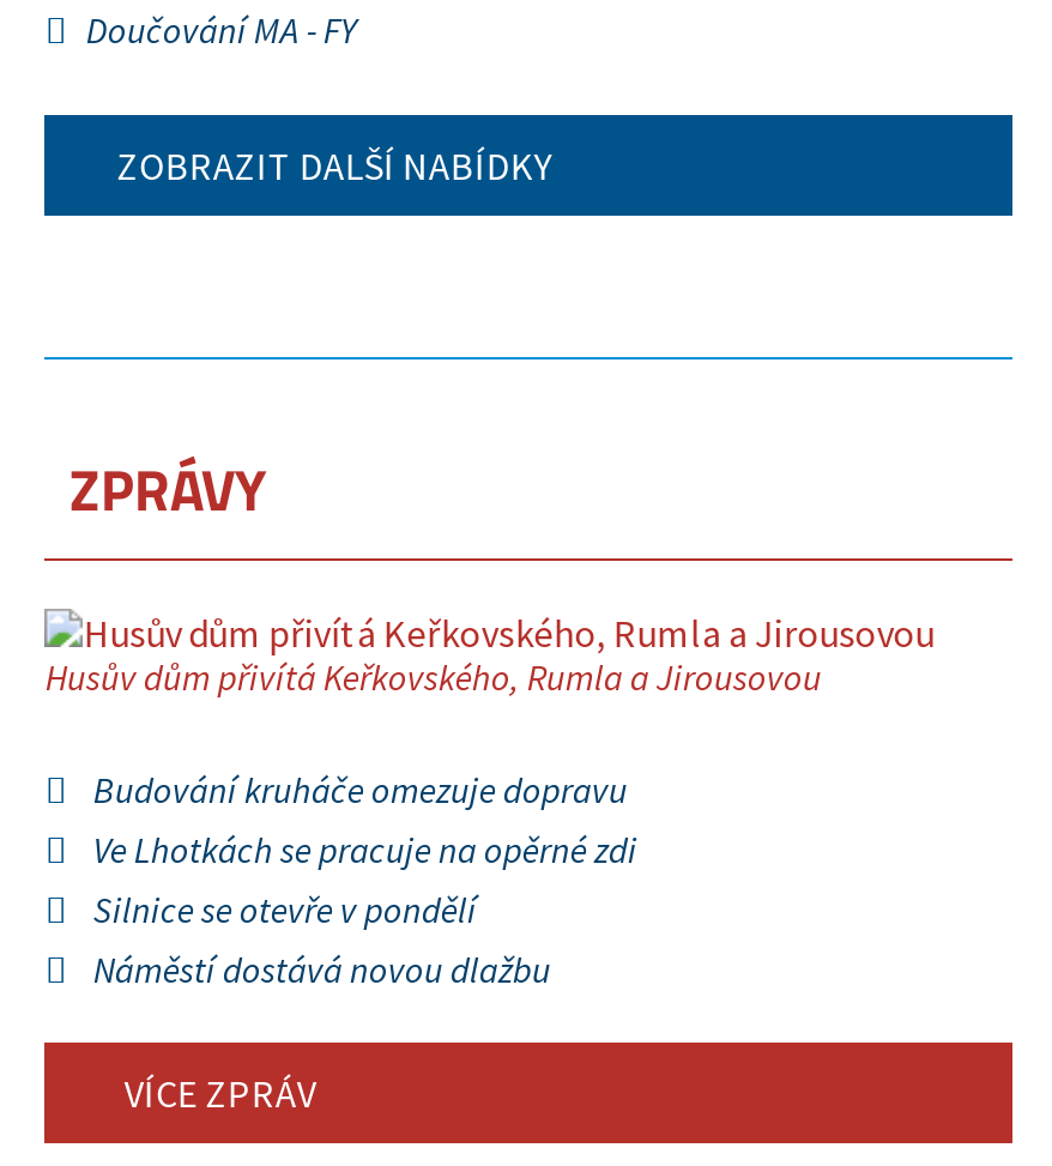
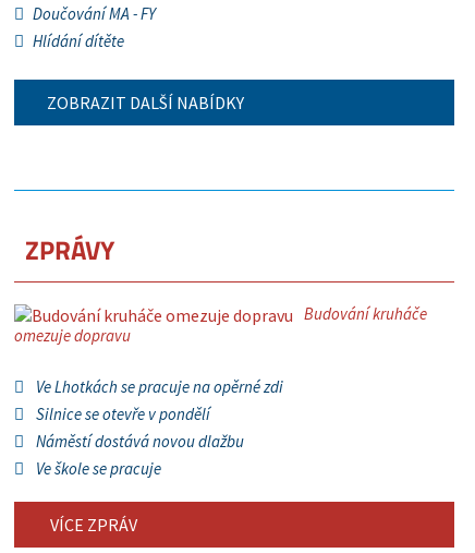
none -> [33,31,125,51] Hlídání dítěte
[45,655,822,813] Husův dům přivítá Keřkovského, Rumla a Jirousovou | Budování kruháče omezuje dopravu -> [15,303,427,346] Budování kruháče | omezuje dopravu
none -> [36,458,162,479] Ve škole se pracuje

